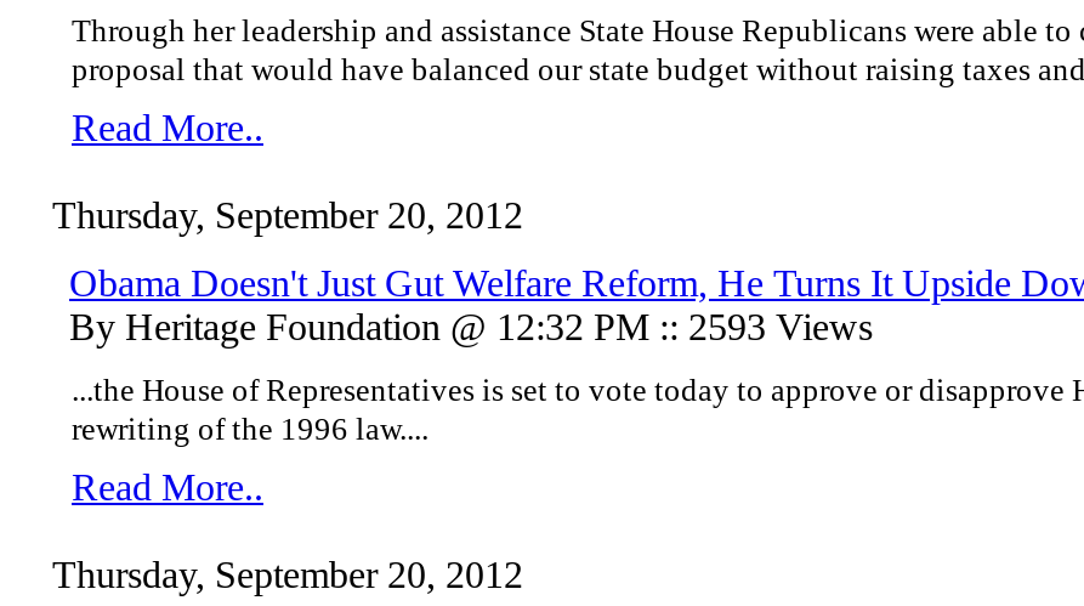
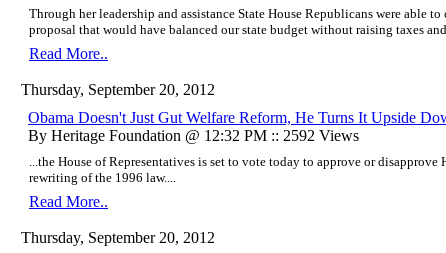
[69,306,873,347] By Heritage Foundation @ 12:32 PM :: 2593 Views -> [28,127,359,144] By Heritage Foundation @ 12:32 PM :: 2592 Views

